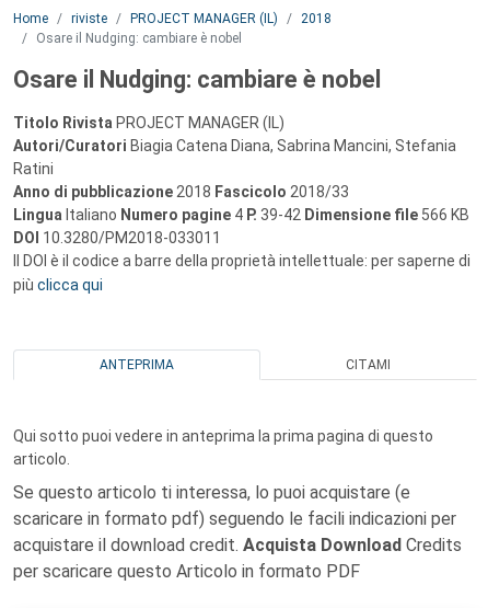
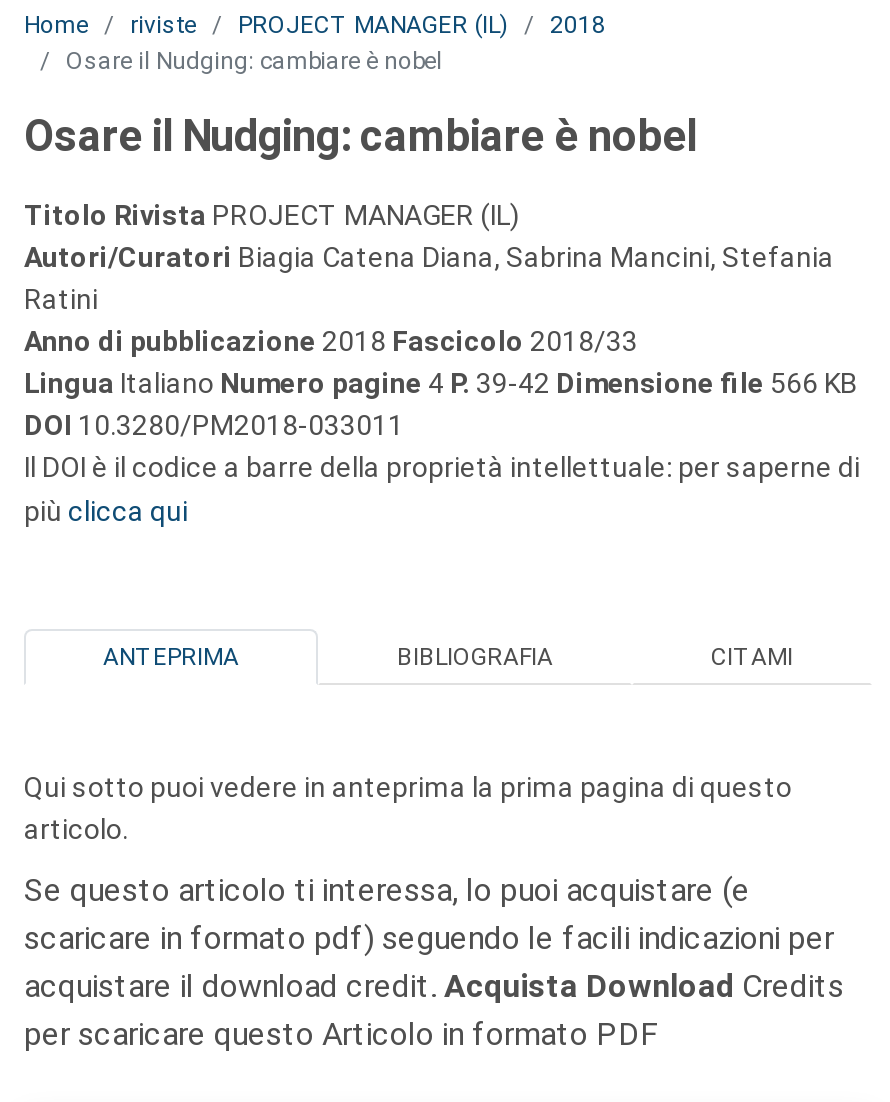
none -> [397,643,553,671] BIBLIOGRAFIA

